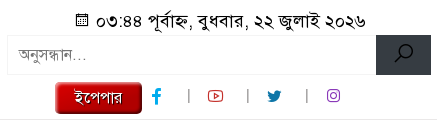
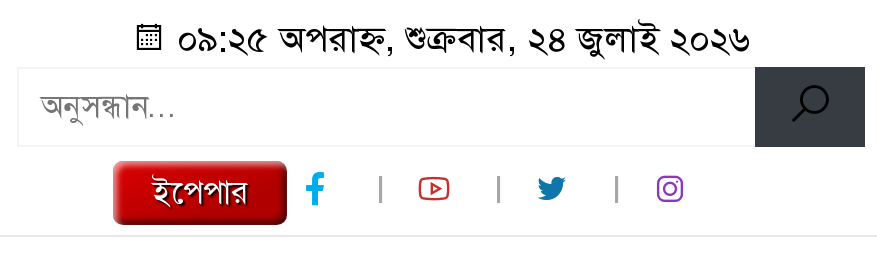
[90,10,365,32] ০৩:৪৪ পূর্বাহ্ন, বুধবার, ২২ জুলাই ২০২৬ -> [167,17,751,61] ০৯:২৫ অপরাহ্ন, শুক্রবার, ২৪ জুলাই ২০২৬

